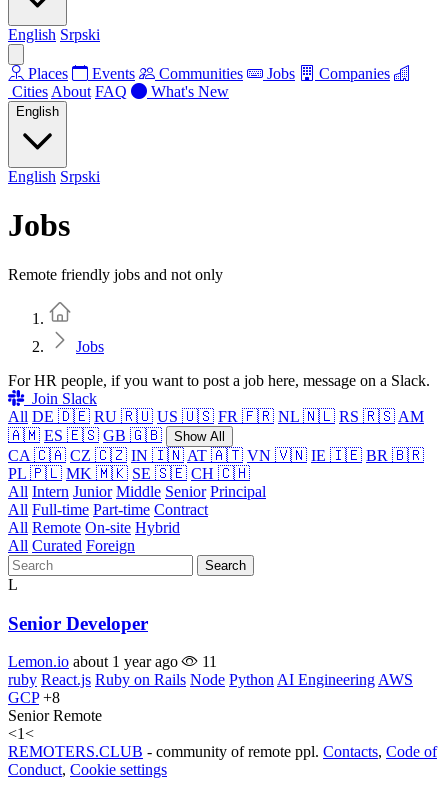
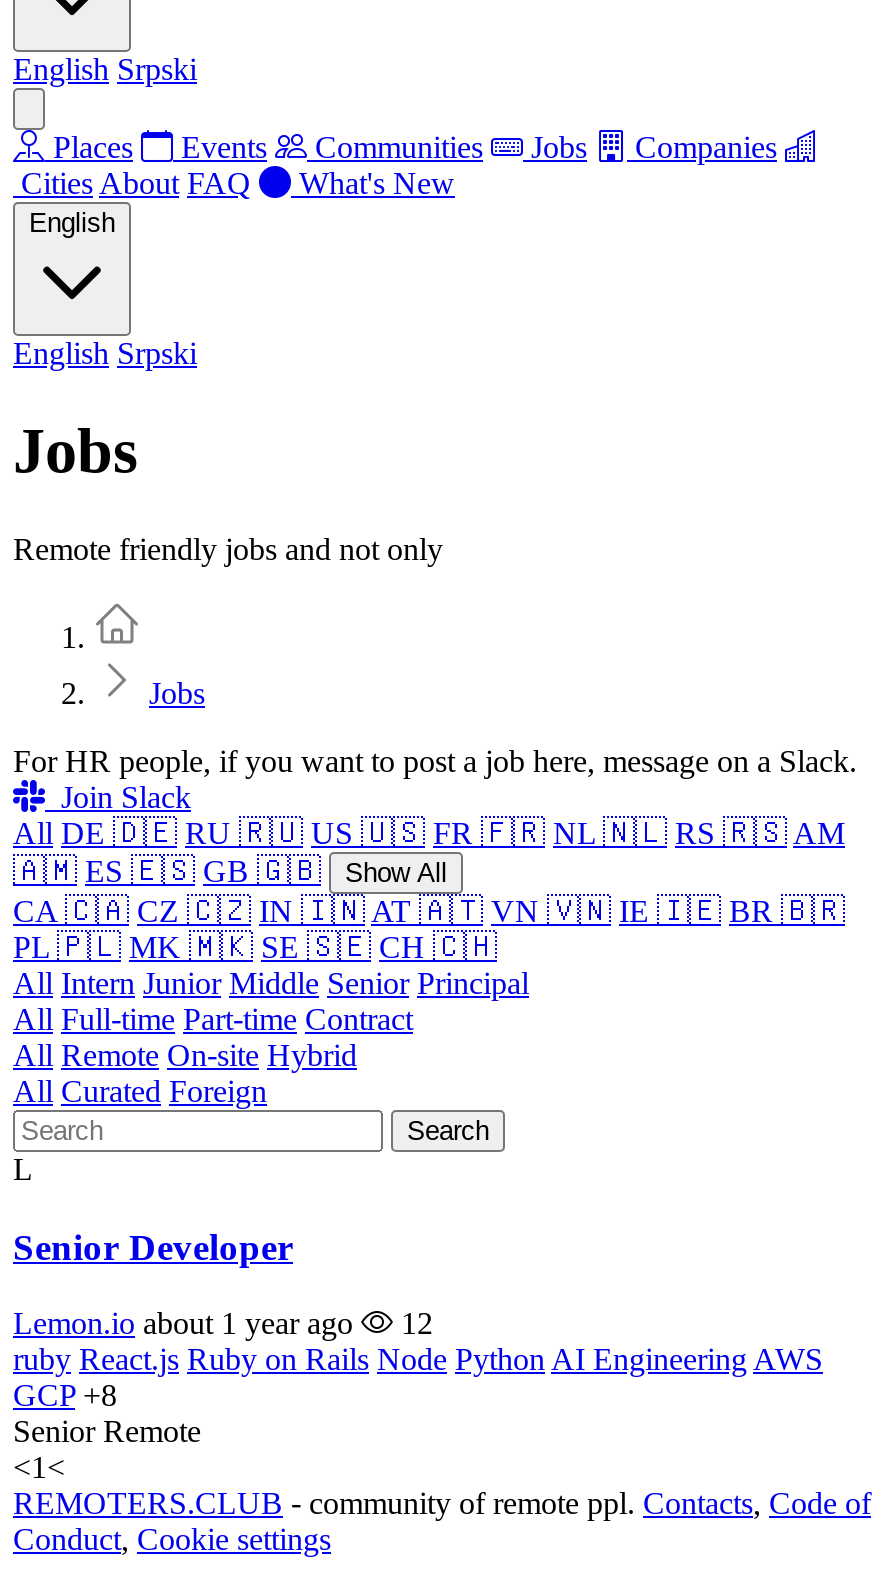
[8,653,217,670] Lemon.io about 1 year ago 11 -> [13,1307,433,1341] Lemon.io about 1 year ago 12

